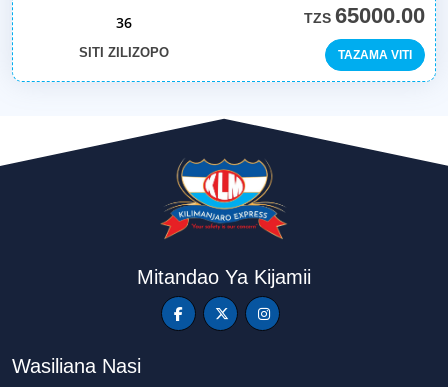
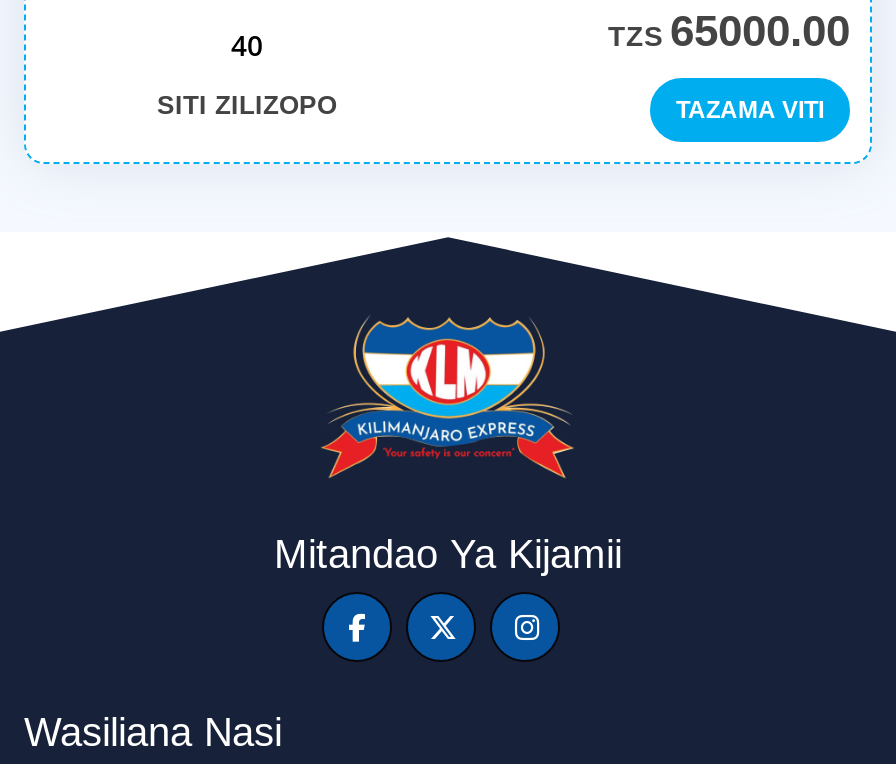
[115,13,131,32] 36 -> [231,26,263,64] 40

